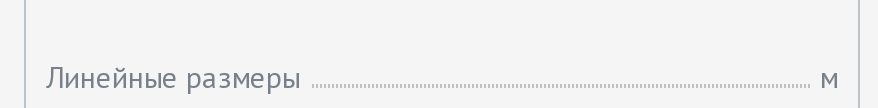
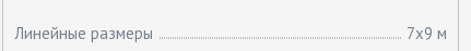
[820,59,838,97] м -> [407,22,447,43] 7х9 м

